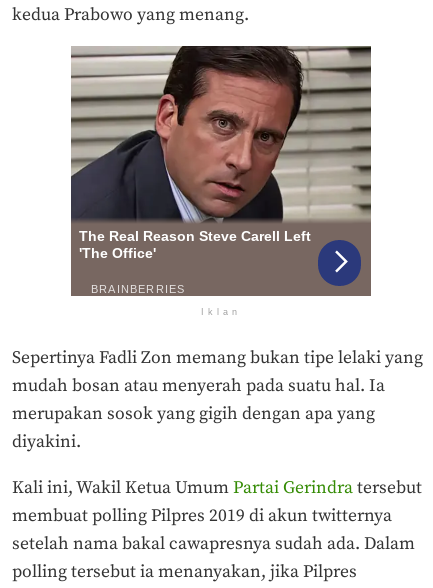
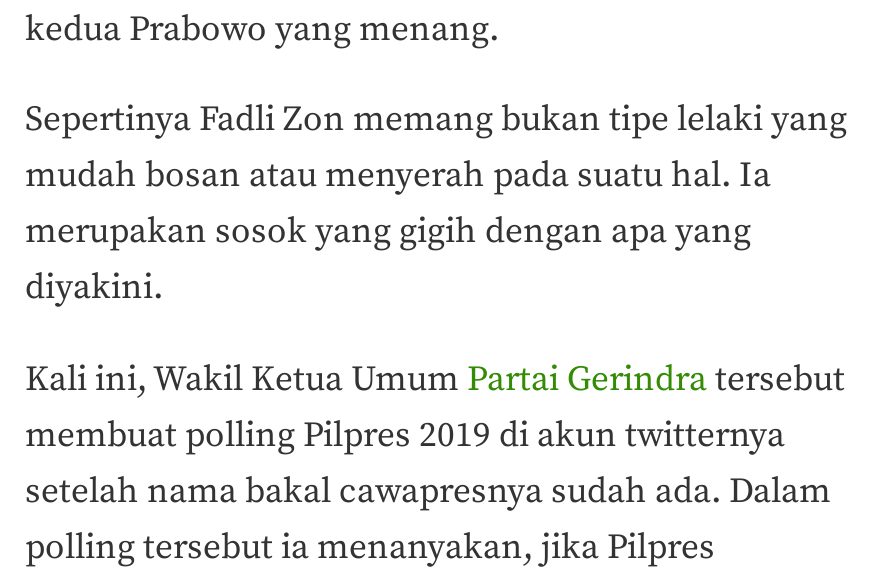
[70,45,372,317] [image] | Iklan -> none

